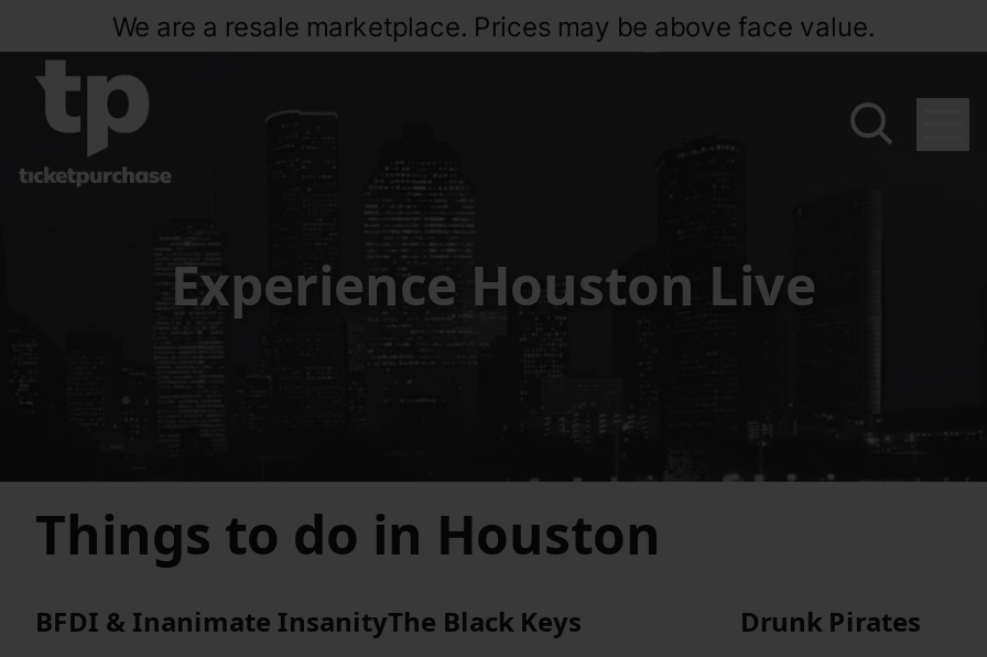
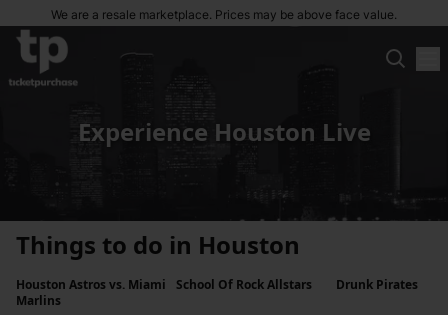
[35,603,388,640] BFDI & Inanimate Insanity -> [16,276,166,309] Houston Astros vs. Miami | Marlins
[388,603,582,640] The Black Keys -> [176,276,312,293] School Of Rock Allstars

